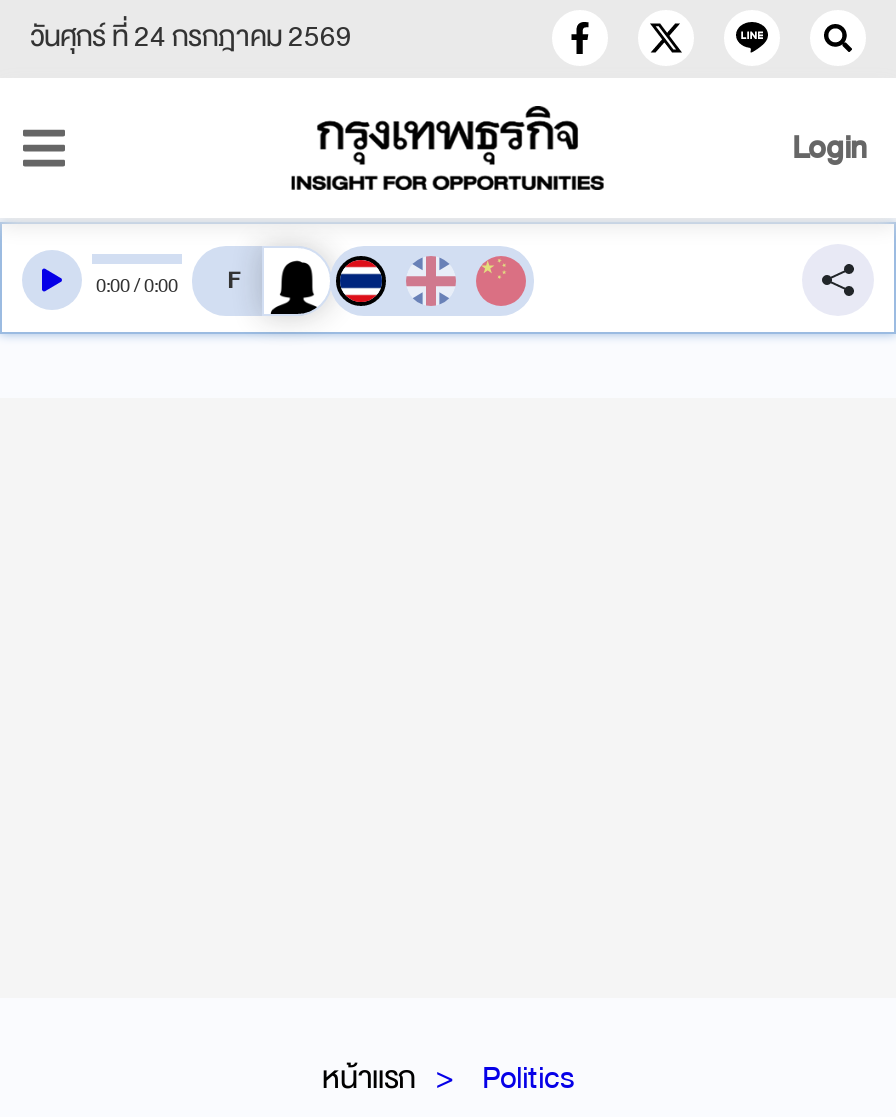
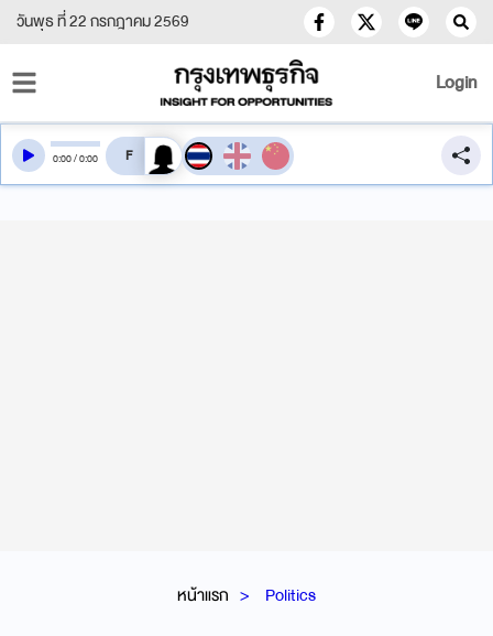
[30,12,352,62] วันศุกร์ ที่ 24 กรกฎาคม 2569 -> [17,8,189,35] วันพุธ ที่ 22 กรกฎาคม 2569

